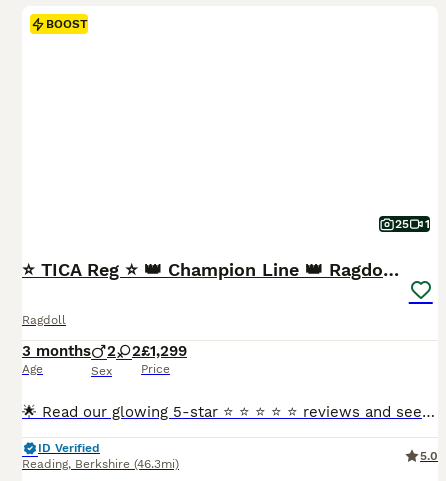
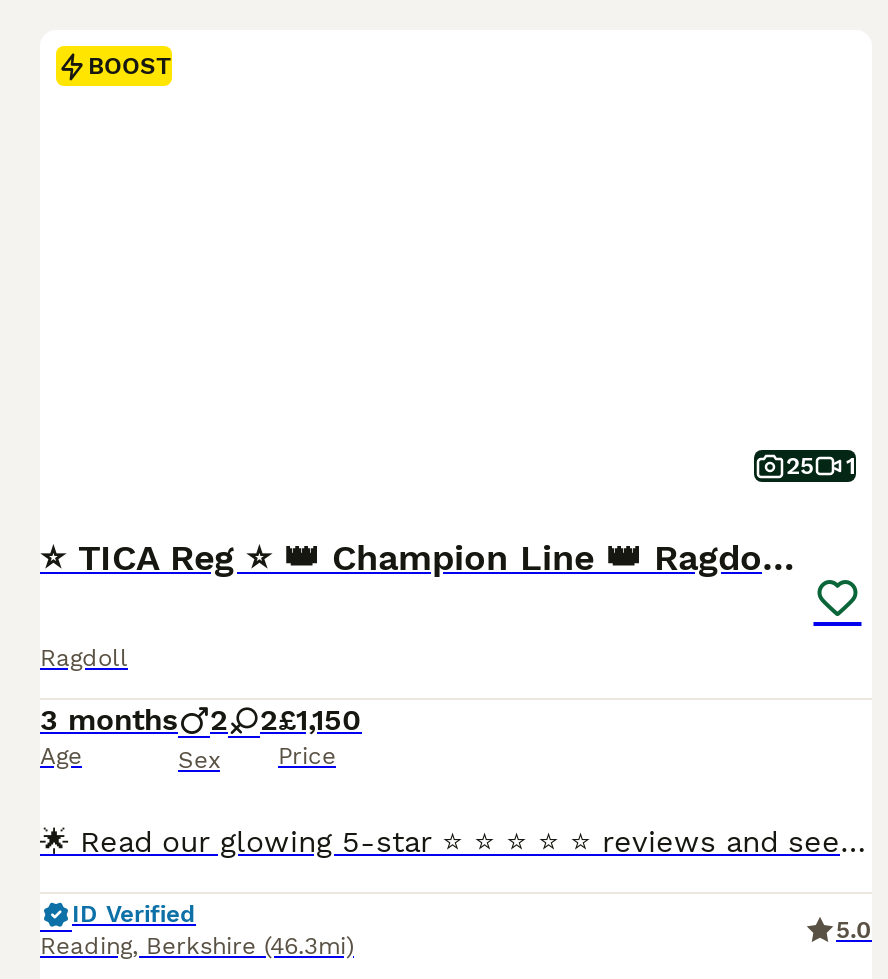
[22,342,187,360] 3 months 2 2 £1,299 -> [40,702,362,738] 3 months 2 2 £1,150

